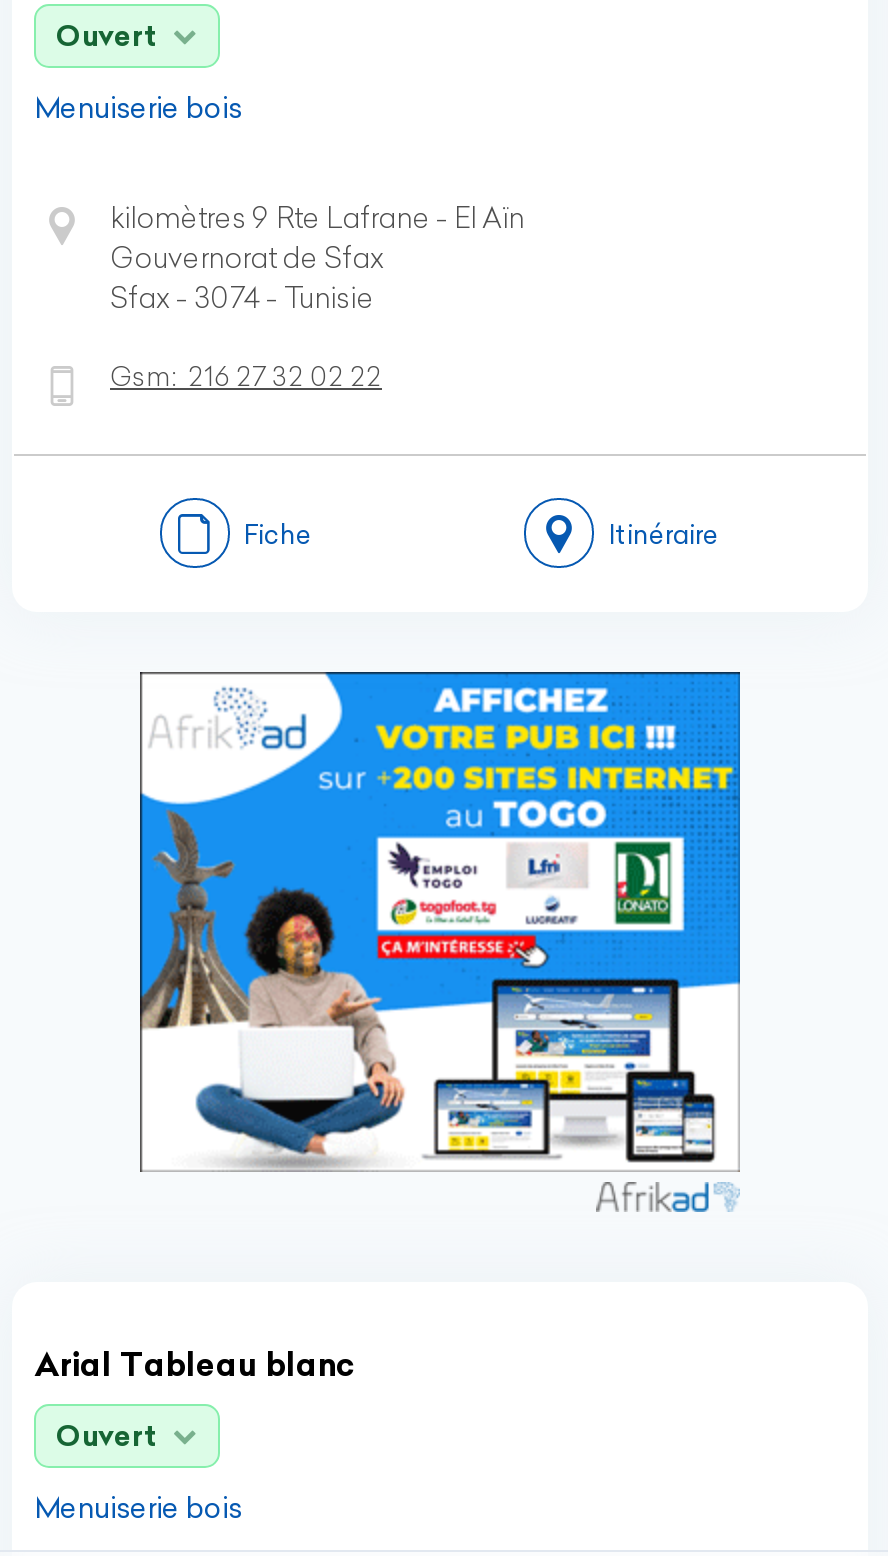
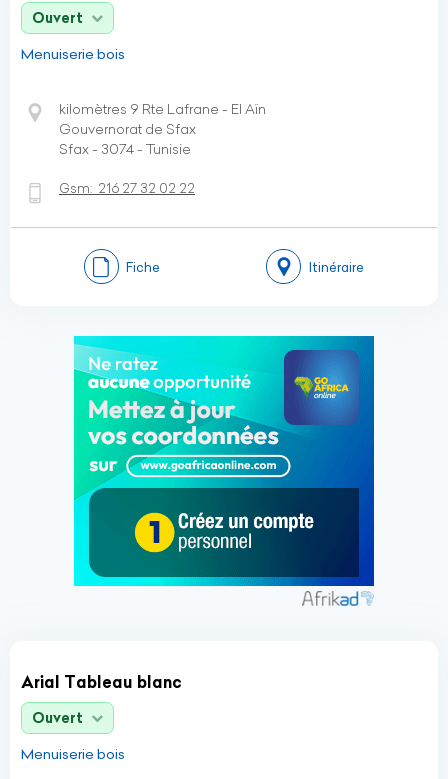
[138,670,742,1172] [image] -> [73,335,375,587] [image]

